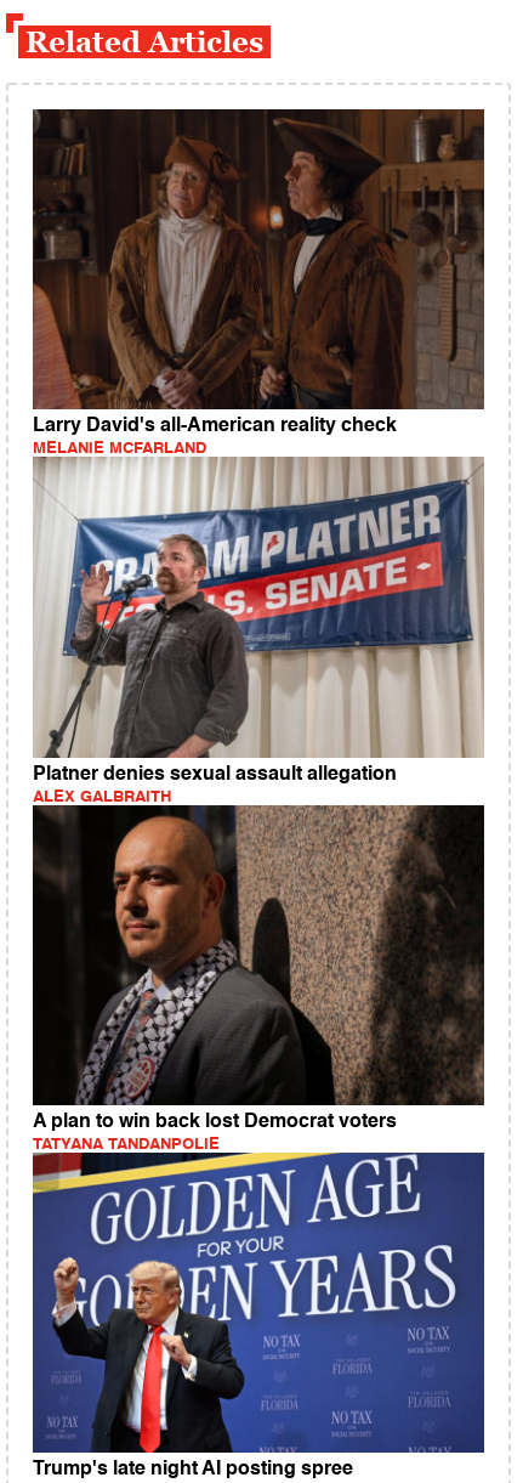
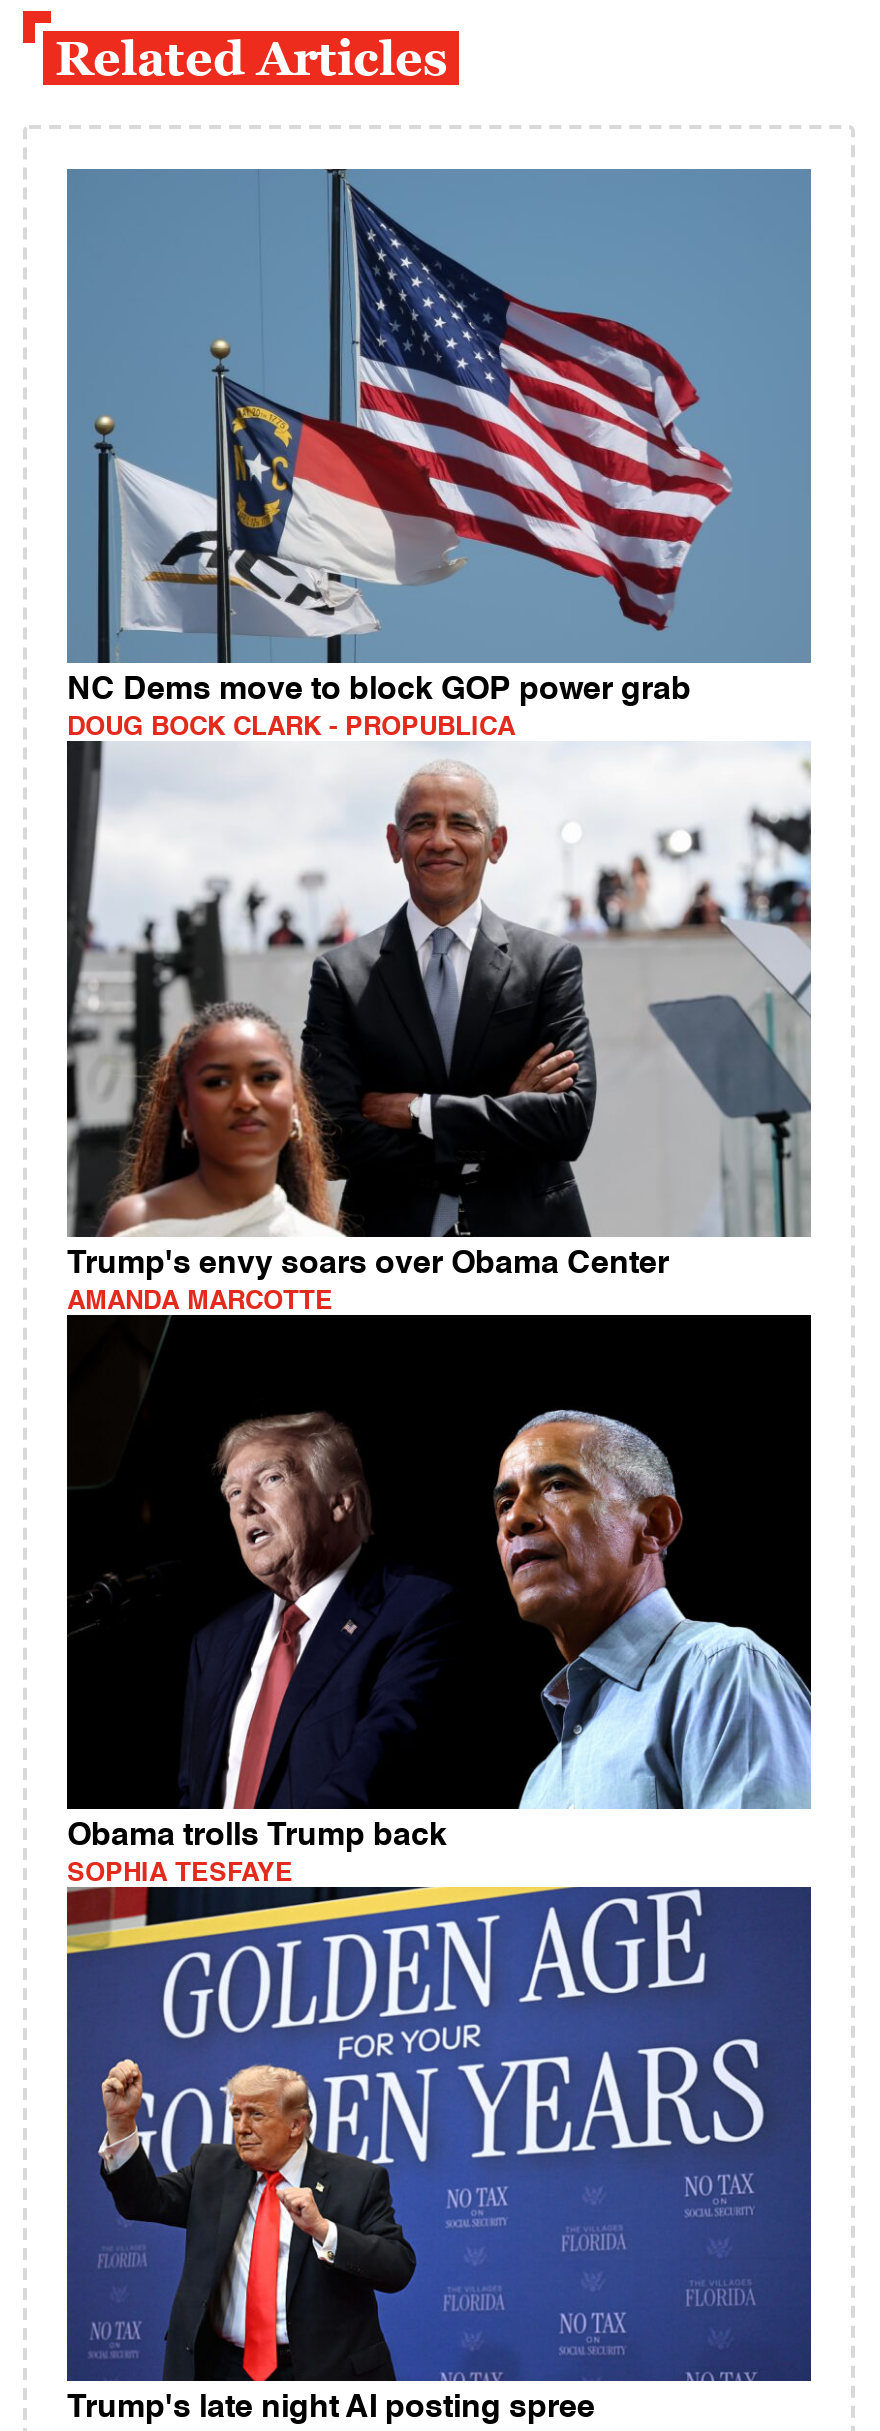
[32,108,485,457] [image] | Larry David's all-American reality check | MELANIE MCFARLAND -> [65,167,813,742] [image] | NC Dems move to block GOP power grab | DOUG BOCK CLARK - PROPUBLICA
[33,455,484,805] [image] | Platner denies sexual assault allegation | ALEX GALBRAITH -> [65,741,811,1315] [image] | Trump's envy soars over Obama Center | AMANDA MARCOTTE
[33,804,485,1153] [image] | A plan to win back lost Democrat voters | TATYANA TANDANPOLIE -> [67,1313,813,1887] [image] | Obama trolls Trump back | SOPHIA TESFAYE

